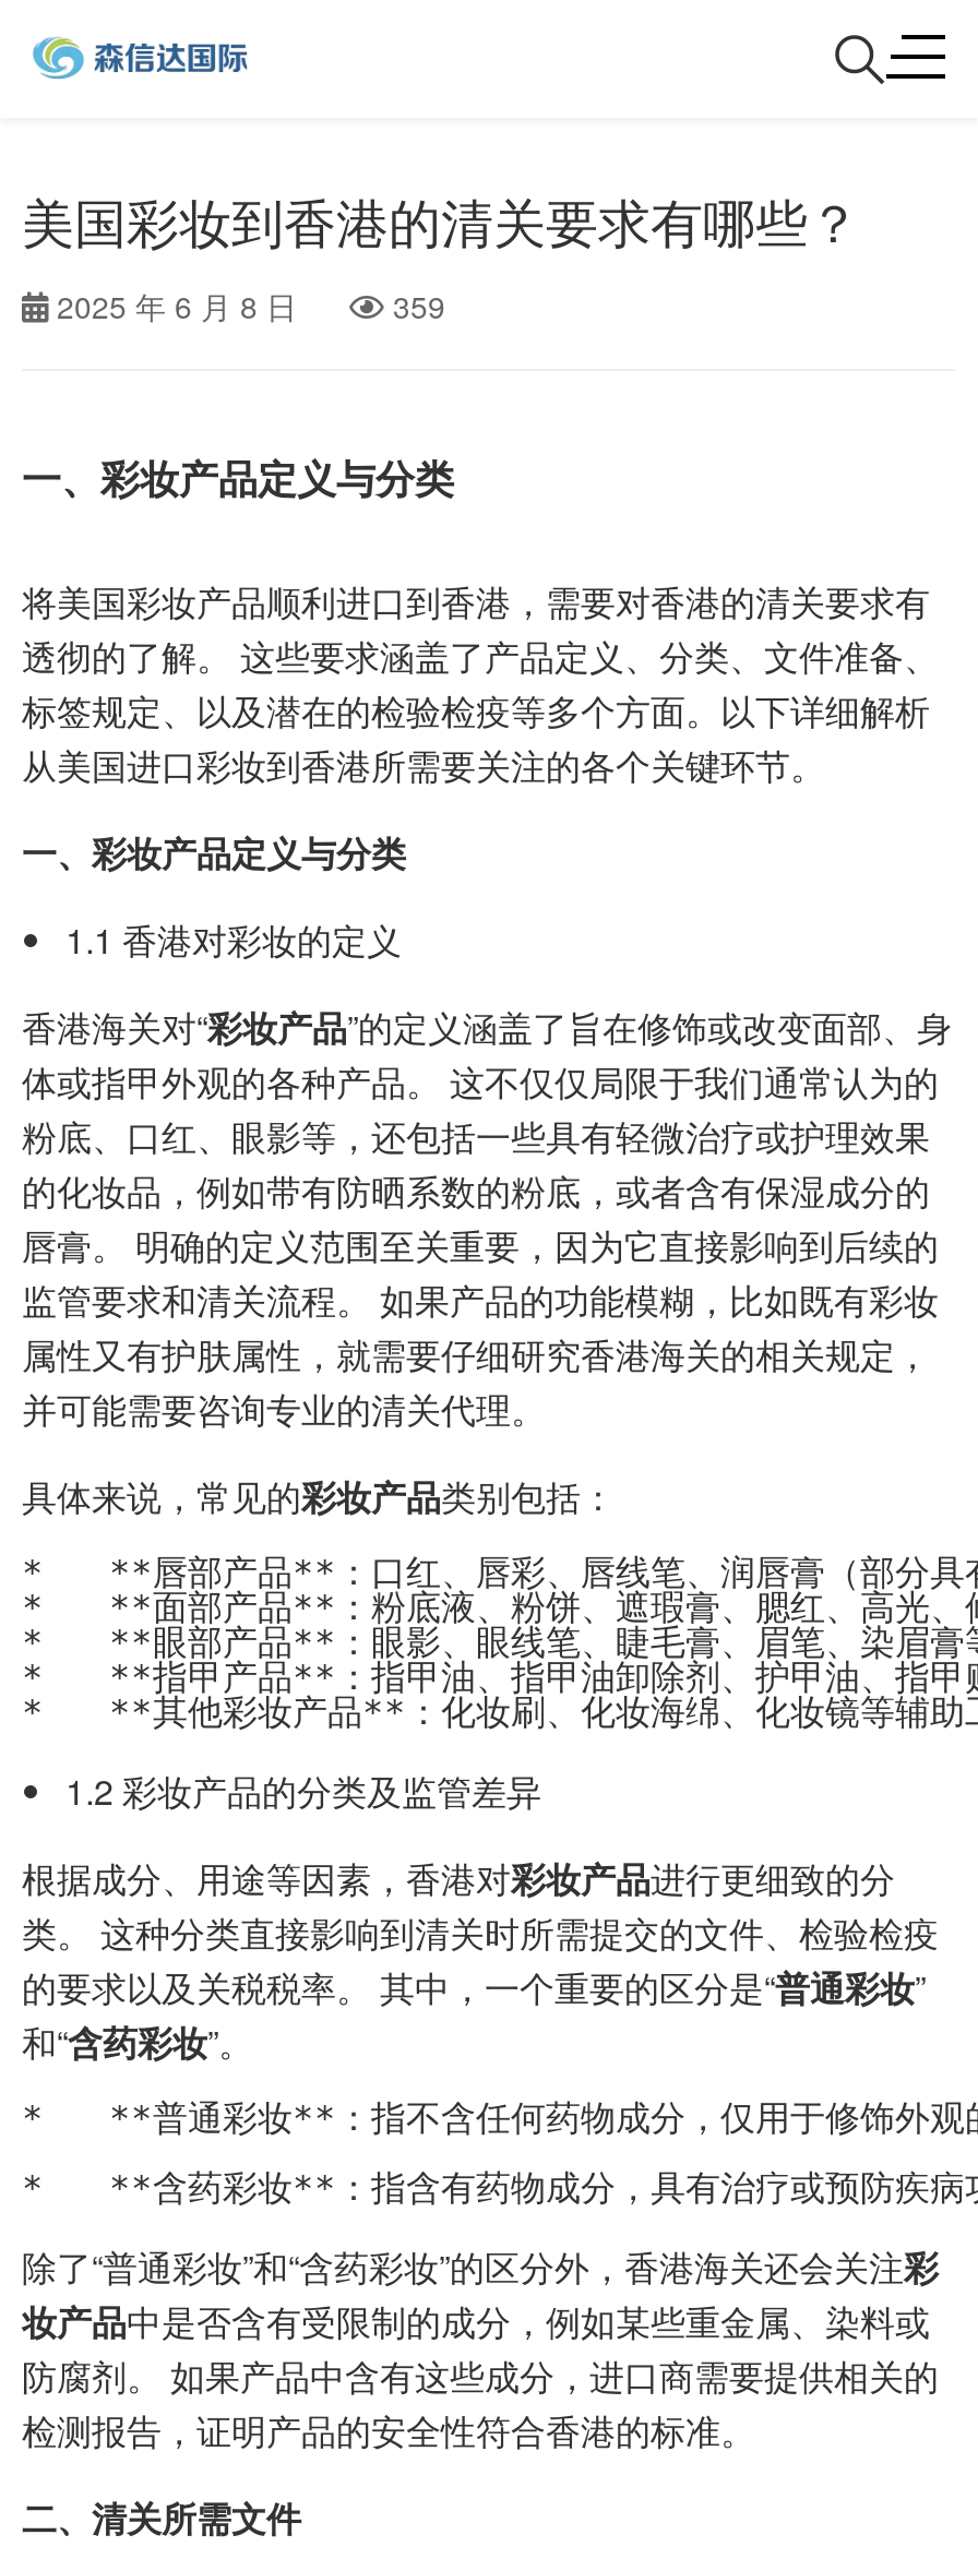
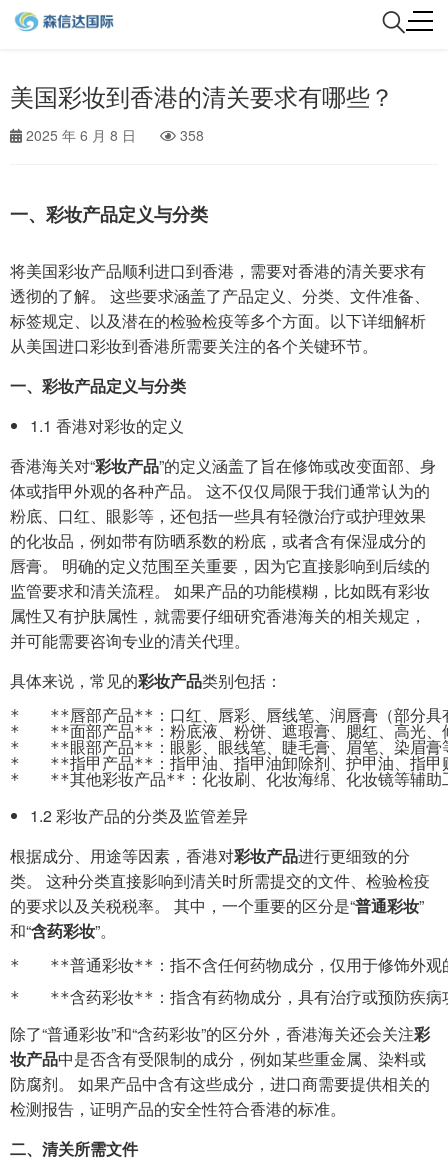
[57,284,445,327] 2025 年 6 月 8 日 359 -> [26,125,204,145] 2025 年 6 月 8 日 358

